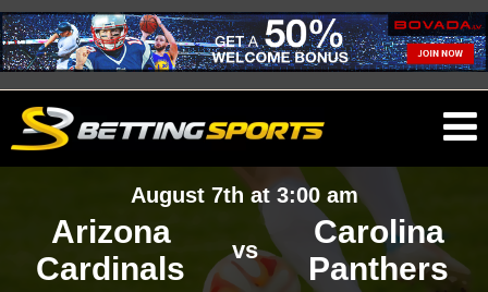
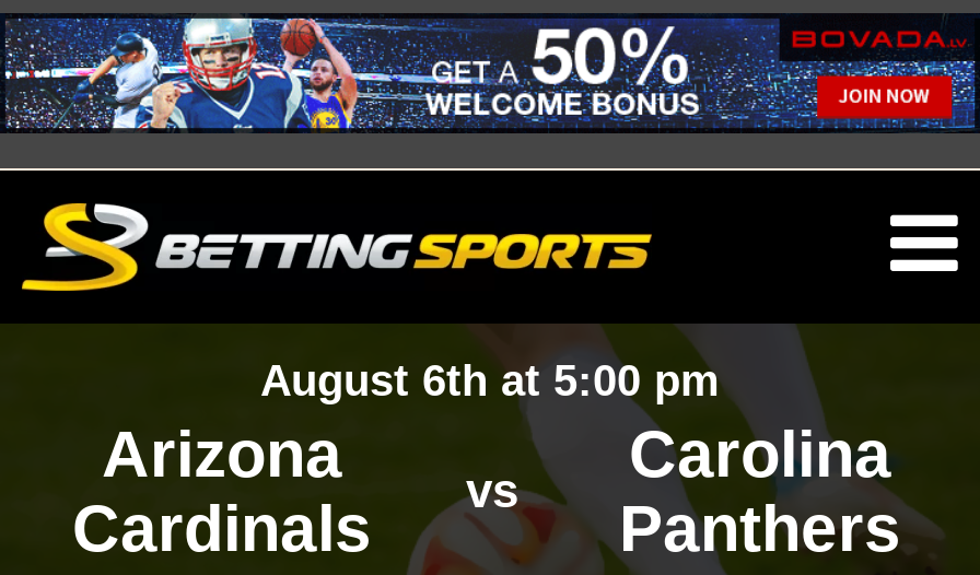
[130,183,358,207] August 7th at 3:00 am -> [260,357,720,405] August 6th at 5:00 pm

